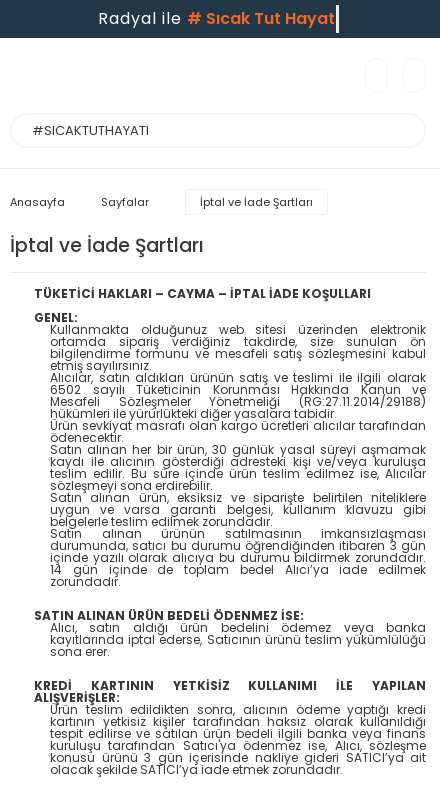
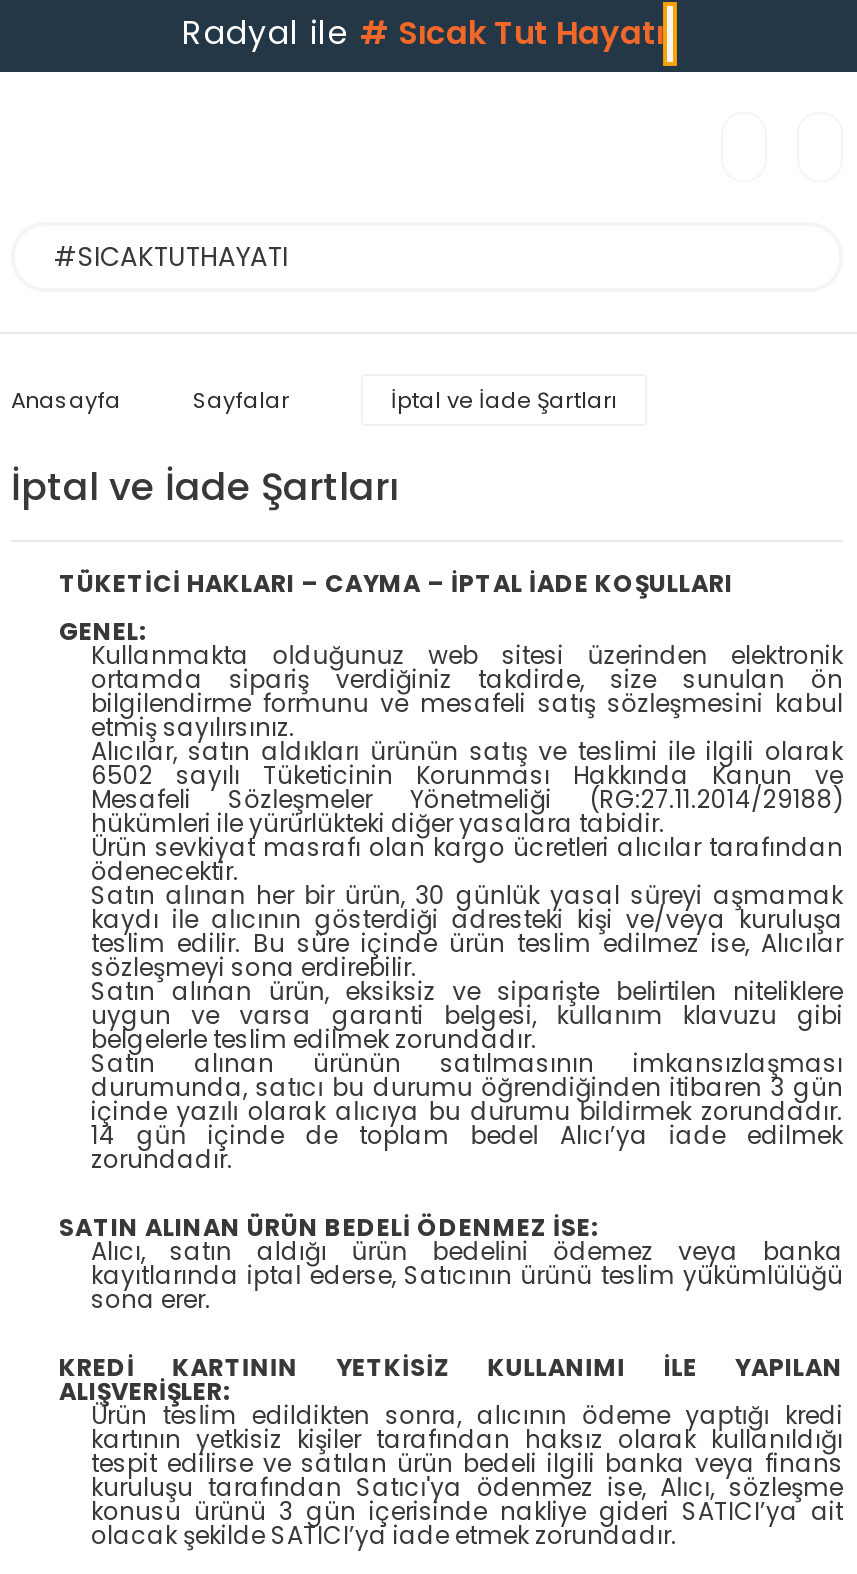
[95,7,336,30] Radyal ile #Sıcak Tut Hayatı -> [193,10,653,56] Radyal ile #Sıcak Tut Haya

